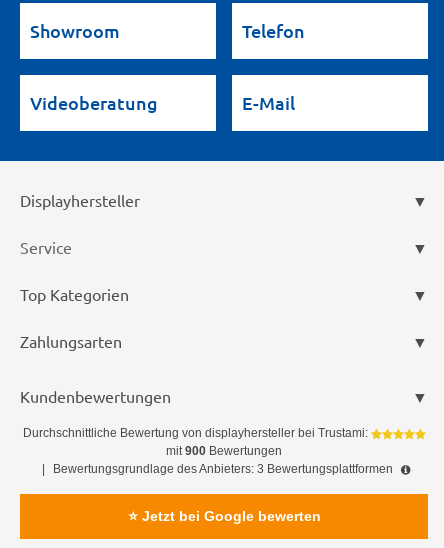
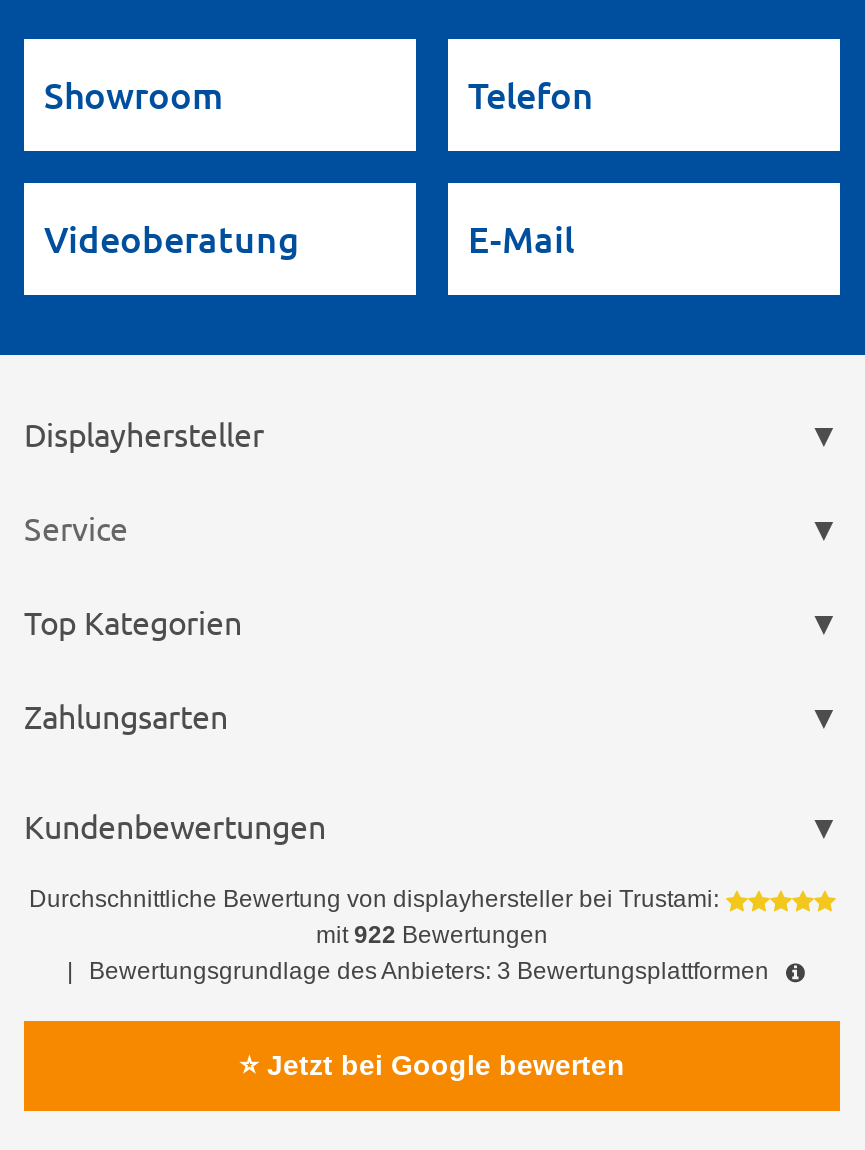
[166,444,282,458] mit 900 Bewertungen -> [316,920,548,948] mit 922 Bewertungen

